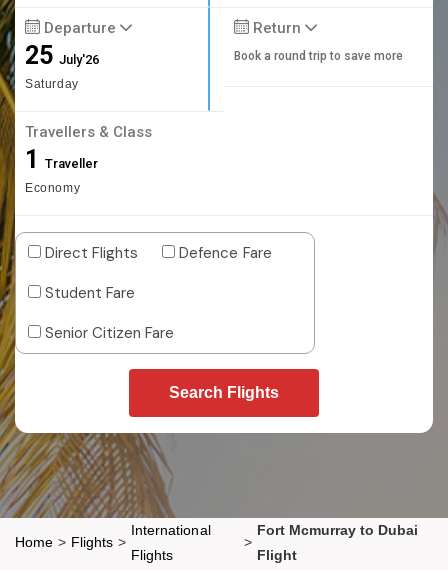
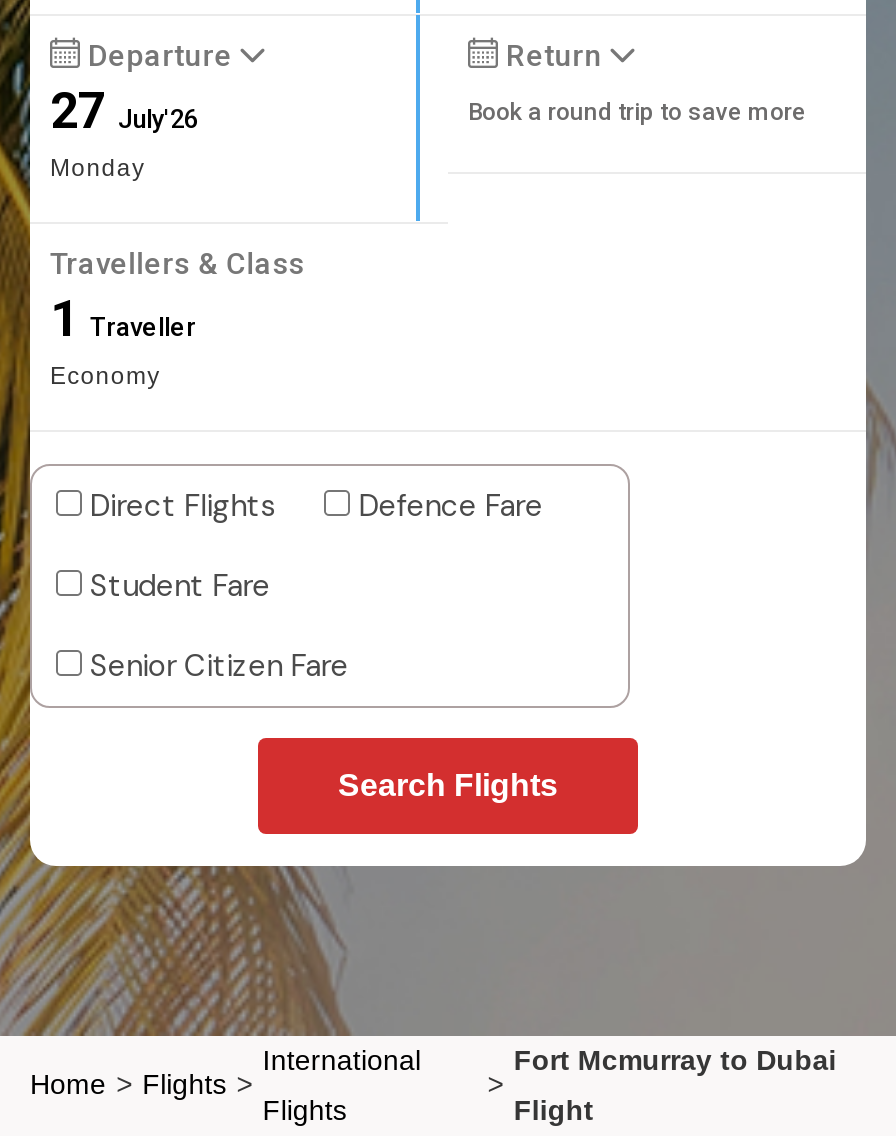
[25,41,99,91] 25 July'26 | Saturday -> [50,82,198,182] 27 July'26 | Monday

